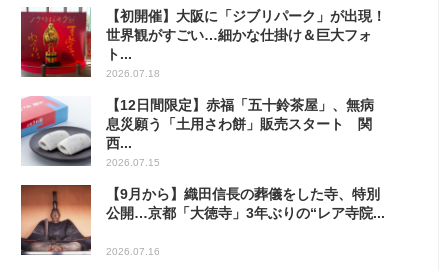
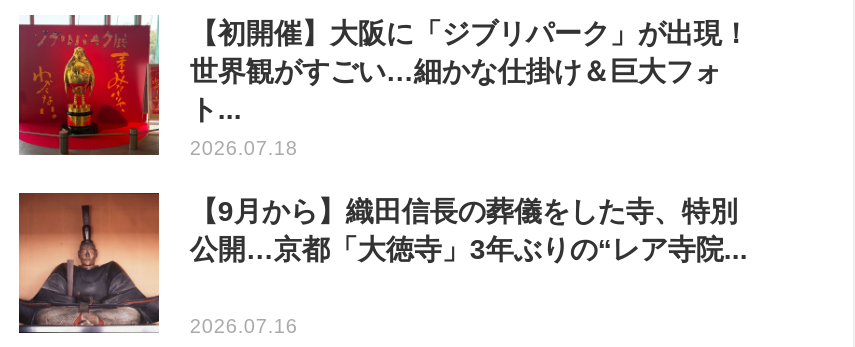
[20,96,374,168] [image] | 【12日間限定】赤福「五十鈴茶屋」、無病 | 息災願う「土用さわ餅」販売スタート 関 | 西... | 2026.07.15 -> none

